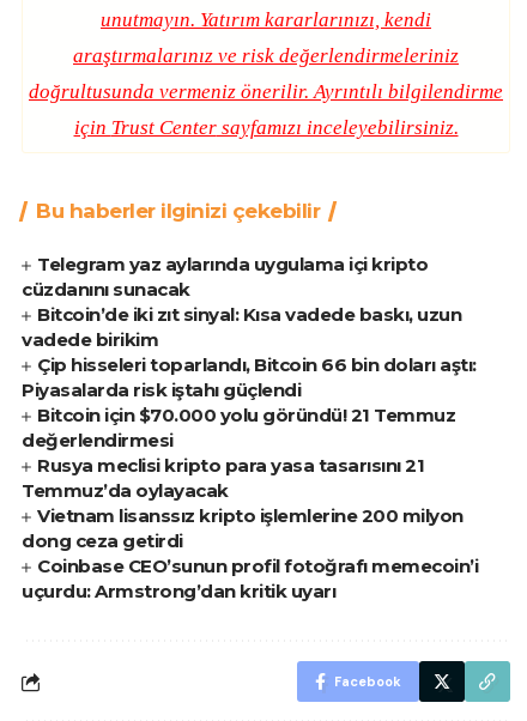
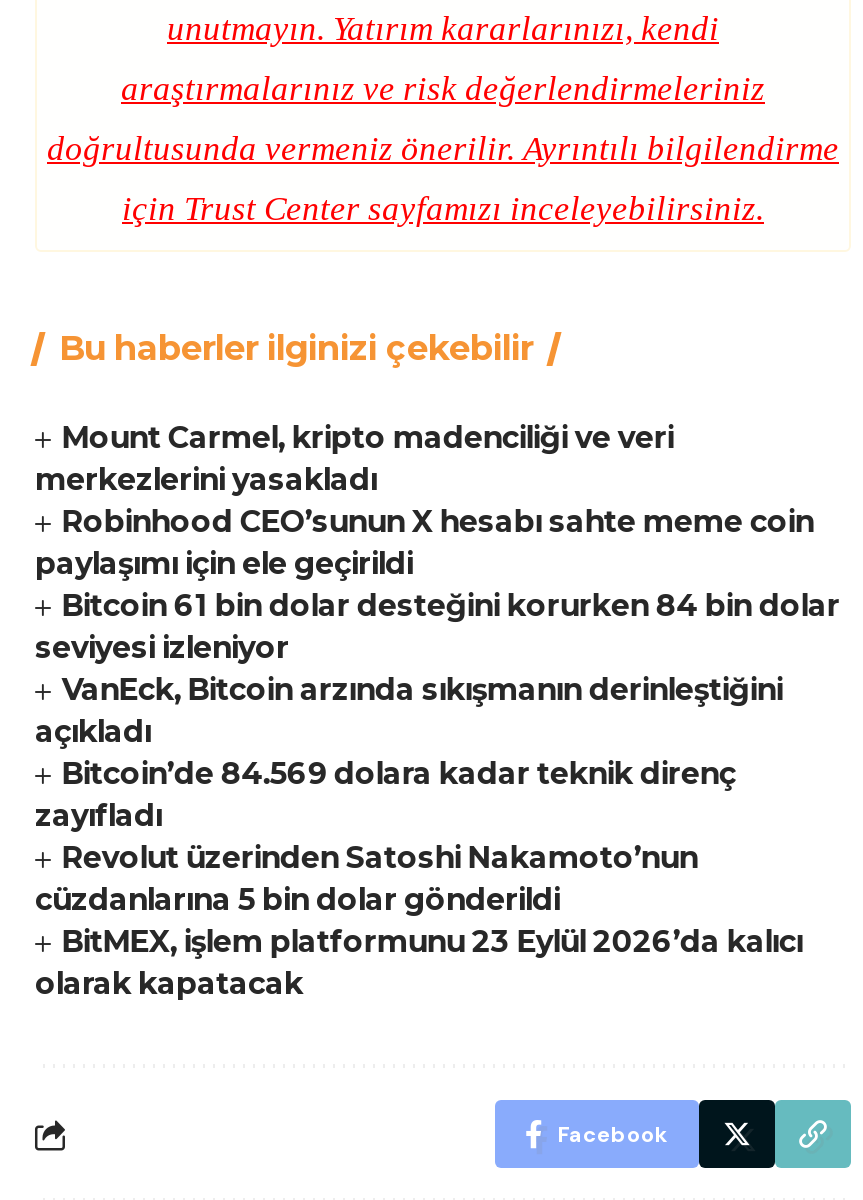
[22,253,478,602] Telegram yaz aylarında uygulama içi kripto | cüzdanını sunacak | Bitcoin’de iki zıt sinyal: Kısa vadede baskı, uzun | vadede birikim | Çip hisseleri toparlandı, Bitcoin 66 bin doları aştı: | Piyasalarda risk iştahı güçlendi | Bitcoin için $70.000 yolu göründü! 21 Temmuz | değerlendirmesi | Rusya meclisi kripto para yasa tasarısını 21 | Temmuz’da oylayacak | Vietnam lisanssız kripto işlemlerine 200 milyon | dong ceza getirdi | Coinbase CEO’sunun profil fotoğrafı memecoin’i | uçurdu: Armstrong’dan kritik uyarı -> [35,418,840,1002] Mount Carmel, kripto madenciliği ve veri | merkezlerini yasakladı | Robinhood CEO’sunun X hesabı sahte meme coin | paylaşımı için ele geçirildi | Bitcoin 61 bin dolar desteğini korurken 84 bin dolar | seviyesi izleniyor | VanEck, Bitcoin arzında sıkışmanın derinleştiğini | açıkladı | Bitcoin’de 84.569 dolara kadar teknik direnç | zayıfladı | Revolut üzerinden Satoshi Nakamoto’nun | cüzdanlarına 5 bin dolar gönderildi | BitMEX, işlem platformunu 23 Eylül 2026’da kalıcı | olarak kapatacak

